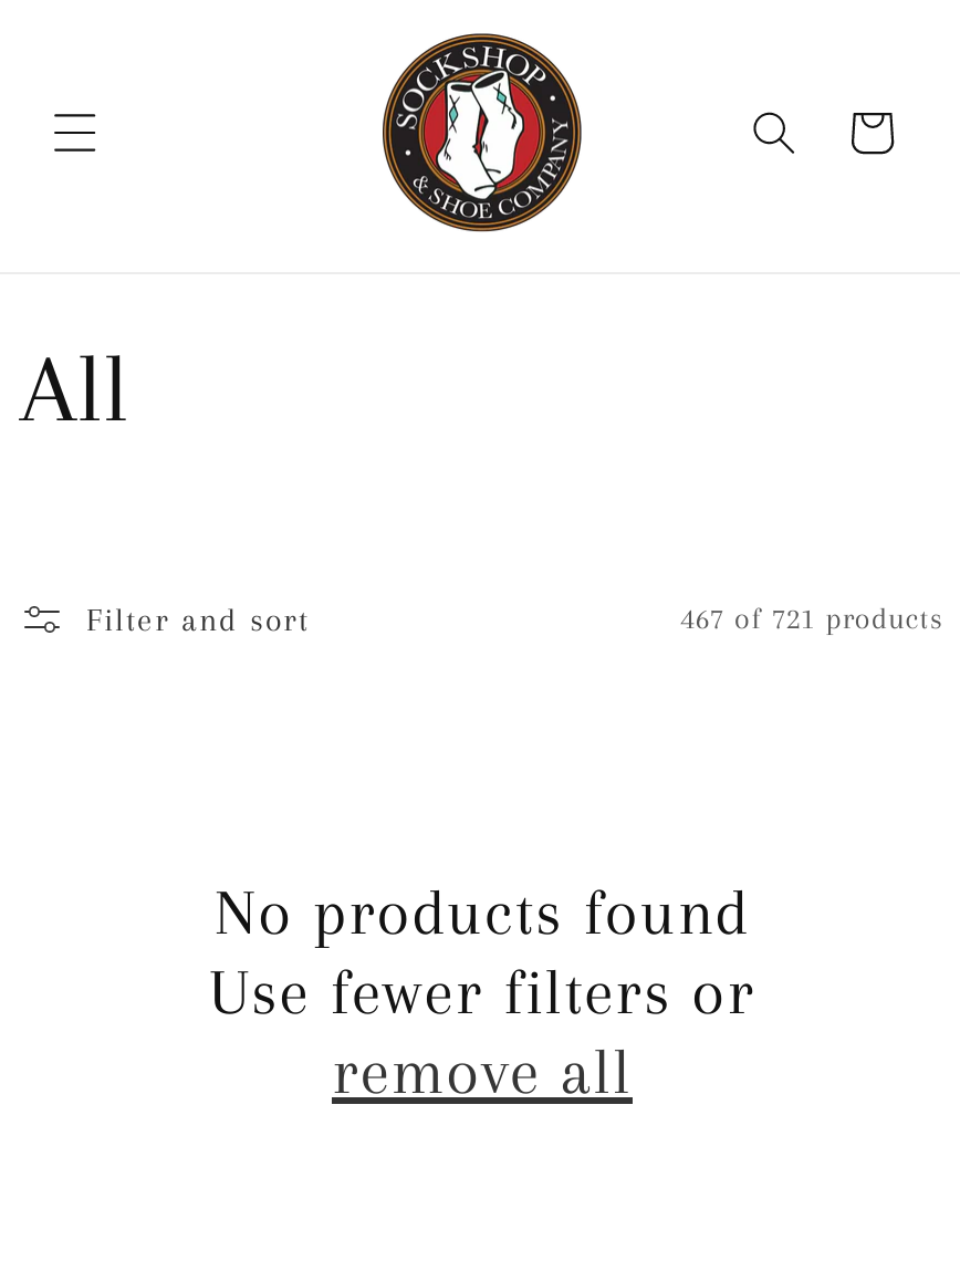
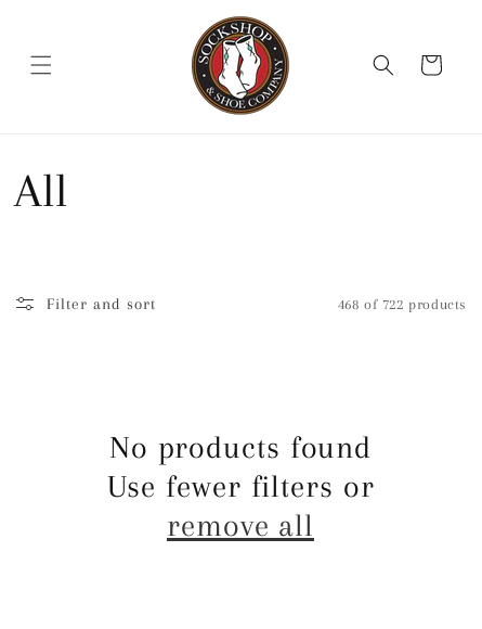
[680,602,945,635] 467 of 721 products -> [338,296,467,312] 468 of 722 products

